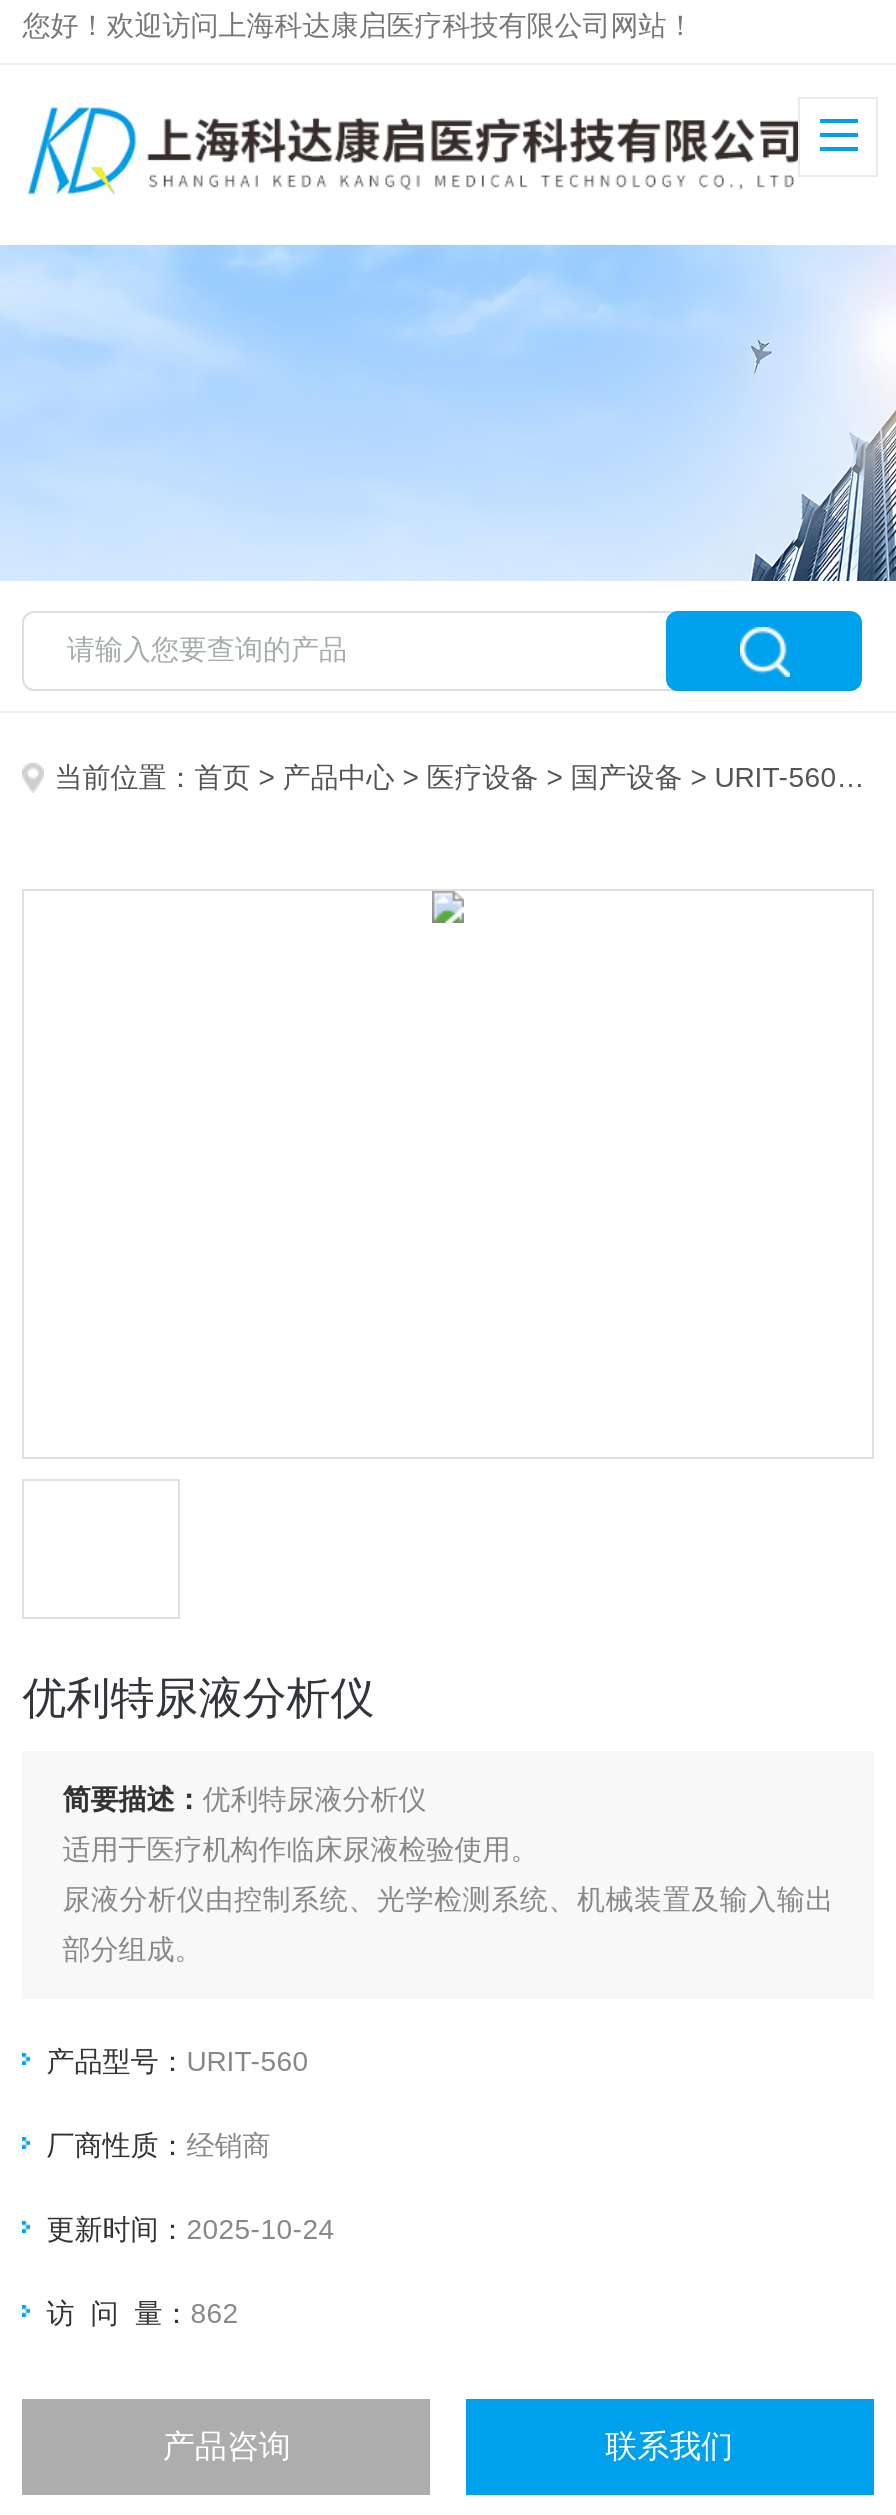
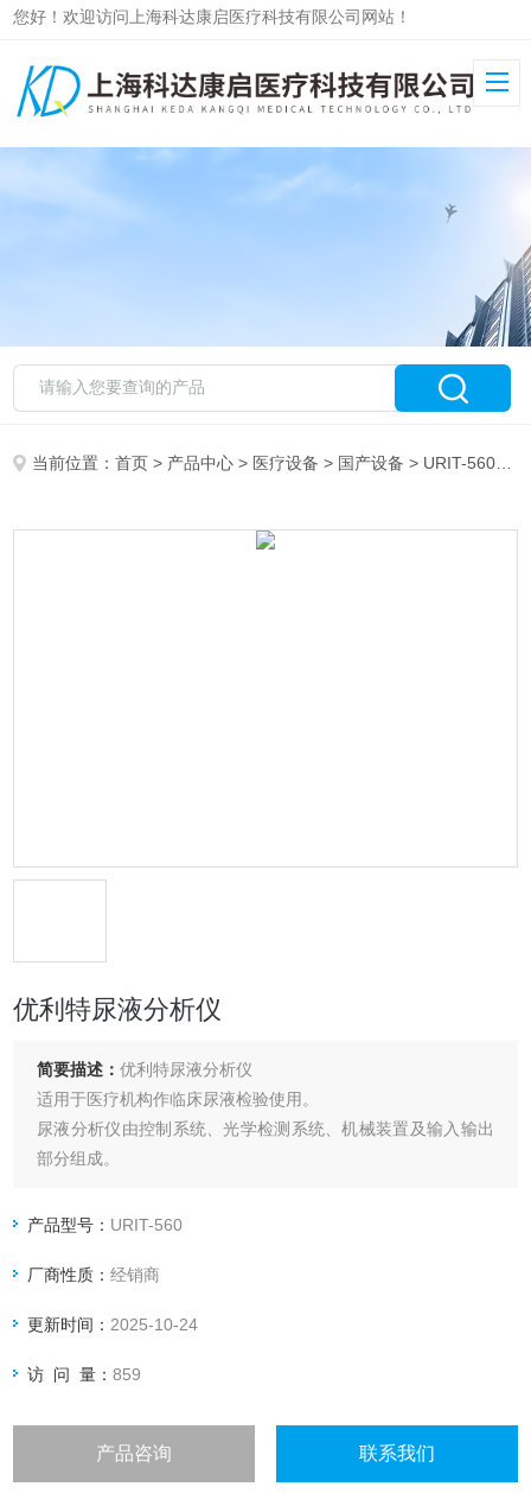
[46,2297,238,2329] 访 问 量：862 -> [27,1365,141,1384] 访 问 量：859

